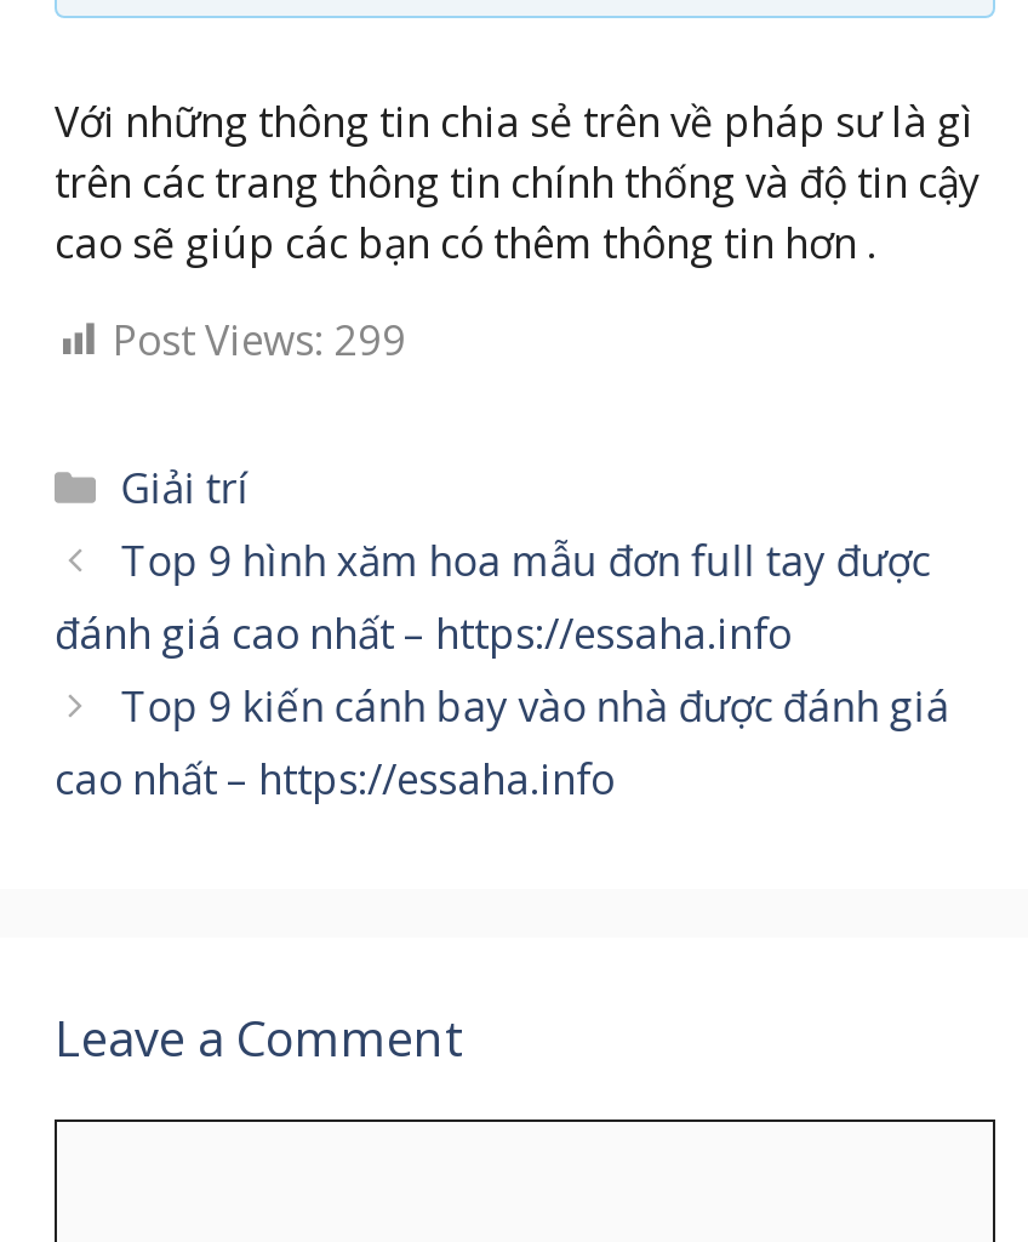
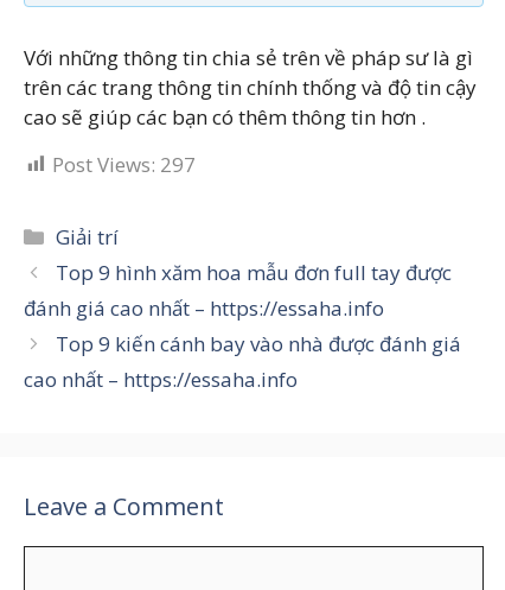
[113,310,406,366] Post Views: 299 -> [52,150,196,177] Post Views: 297

